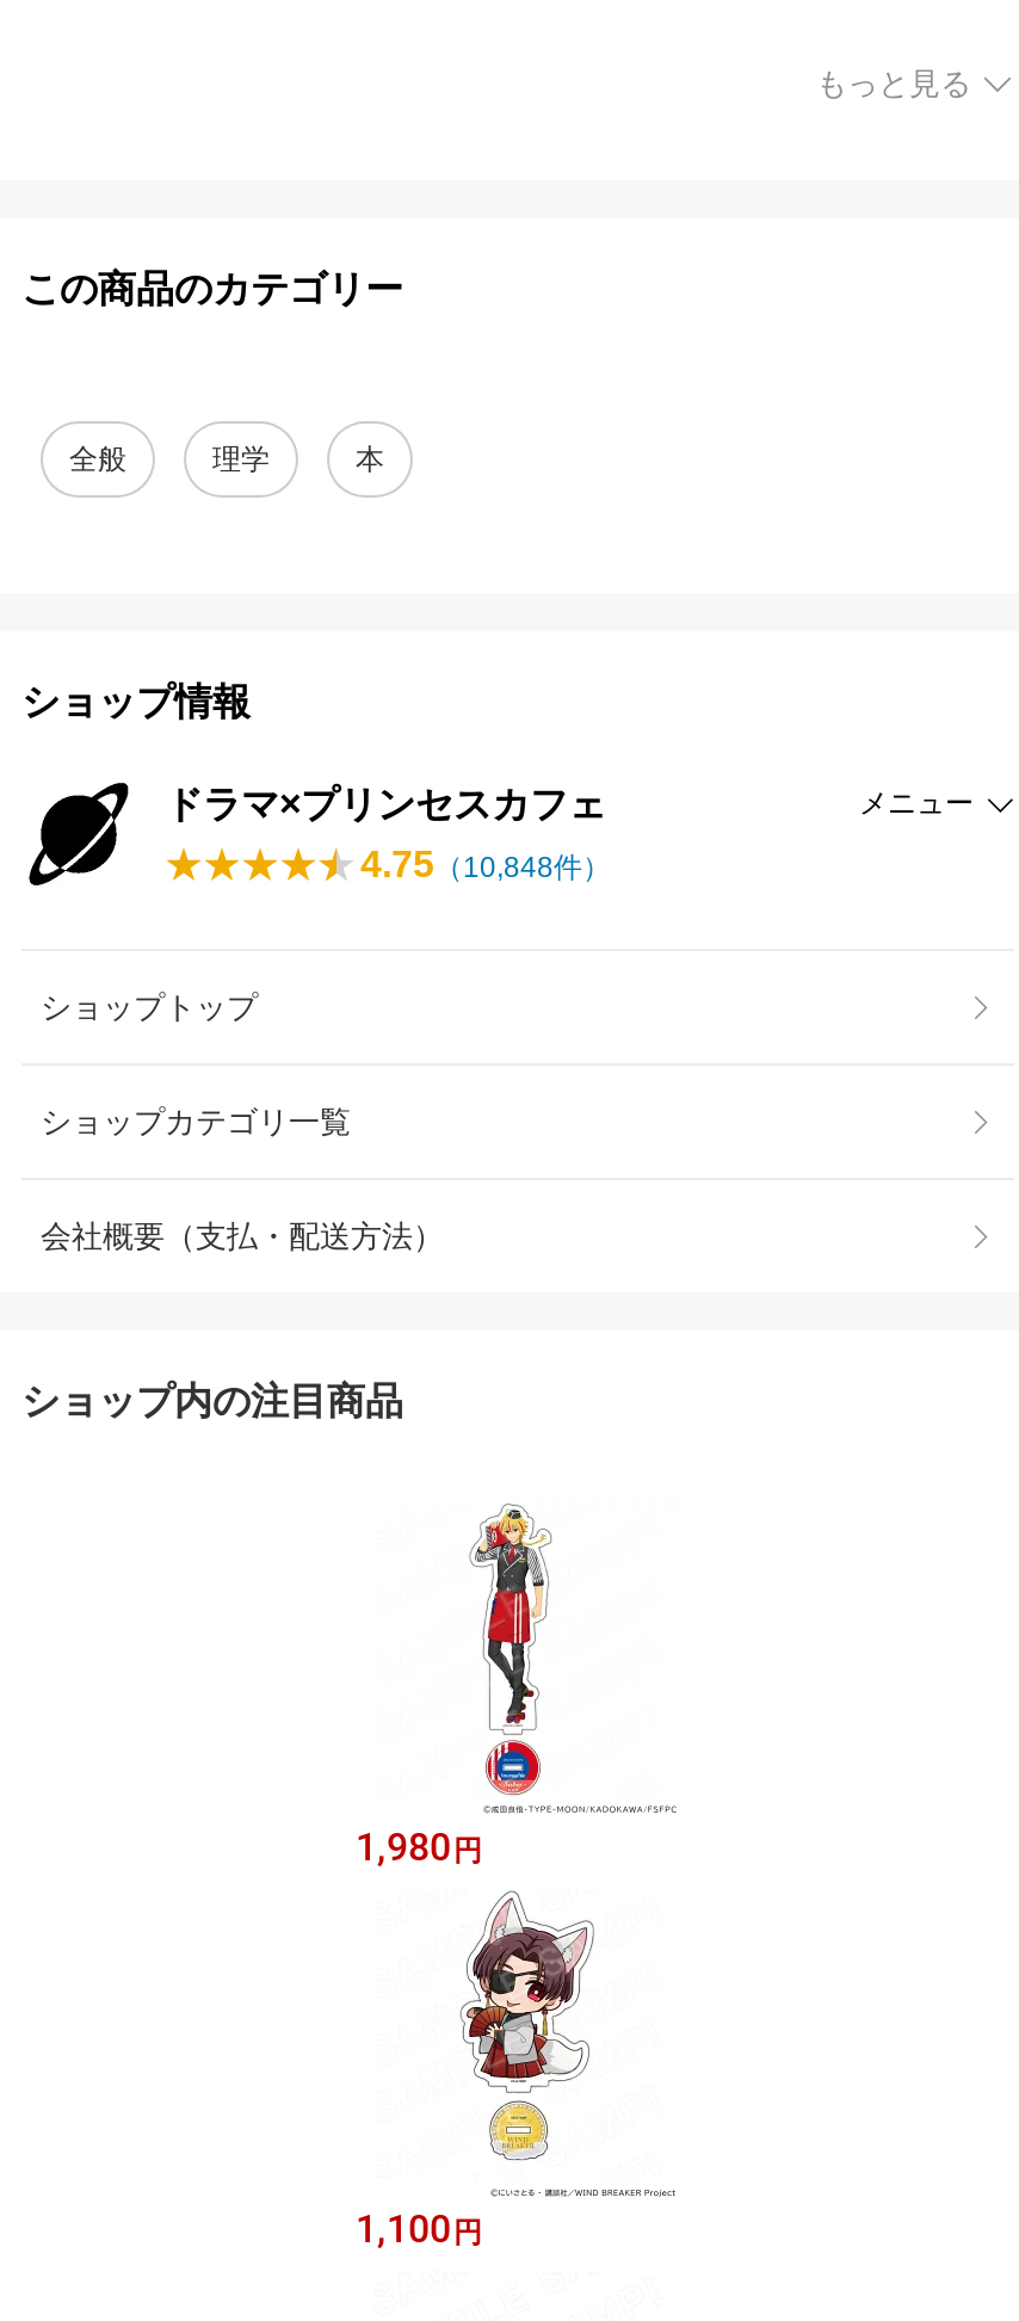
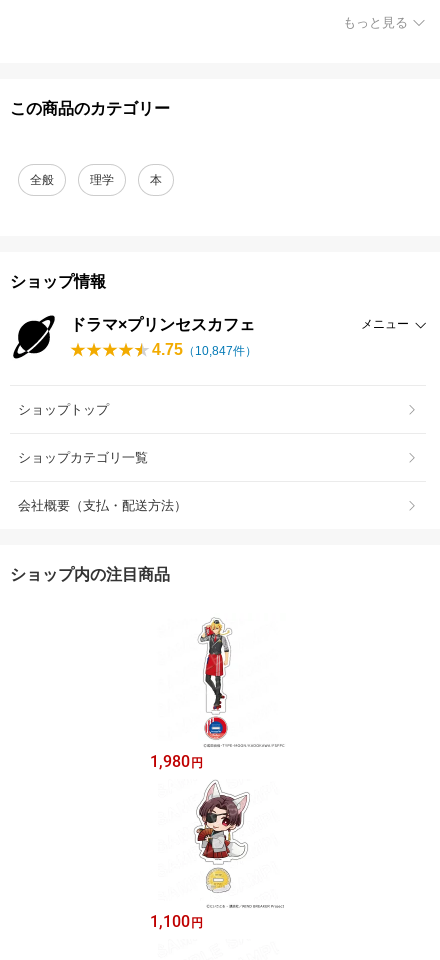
[360,844,611,884] 4.75（10,848件） -> [152,341,257,358] 4.75（10,847件）

